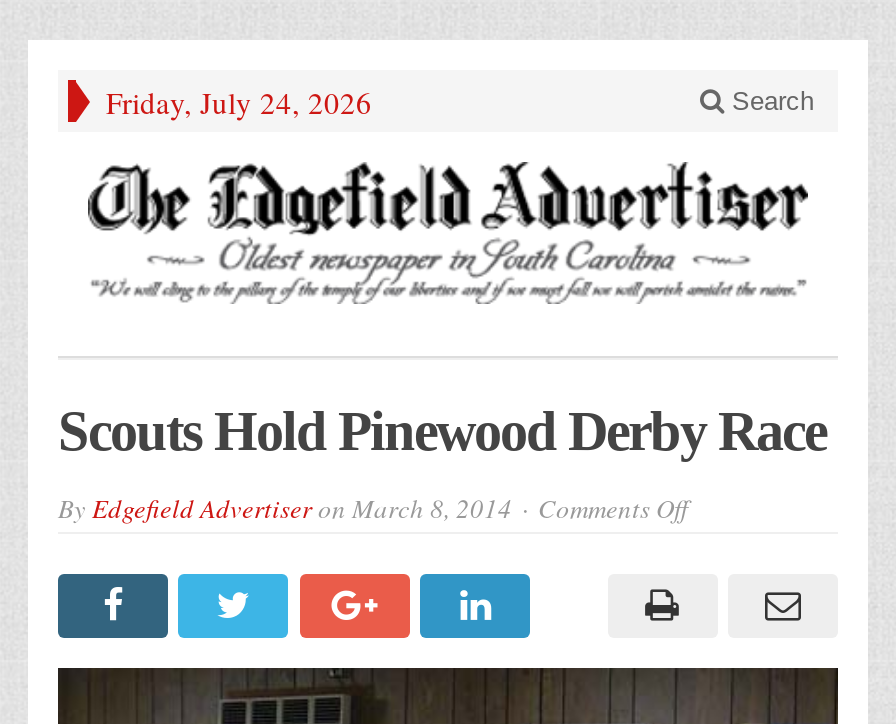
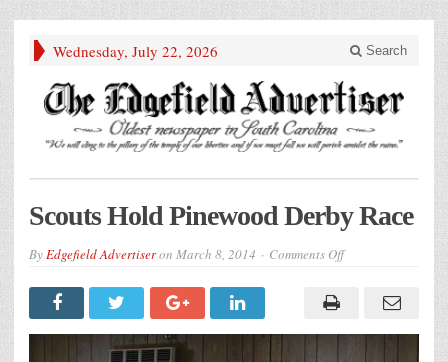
[106,82,372,122] Friday, July 24, 2026 -> [53,41,218,61] Wednesday, July 22, 2026

